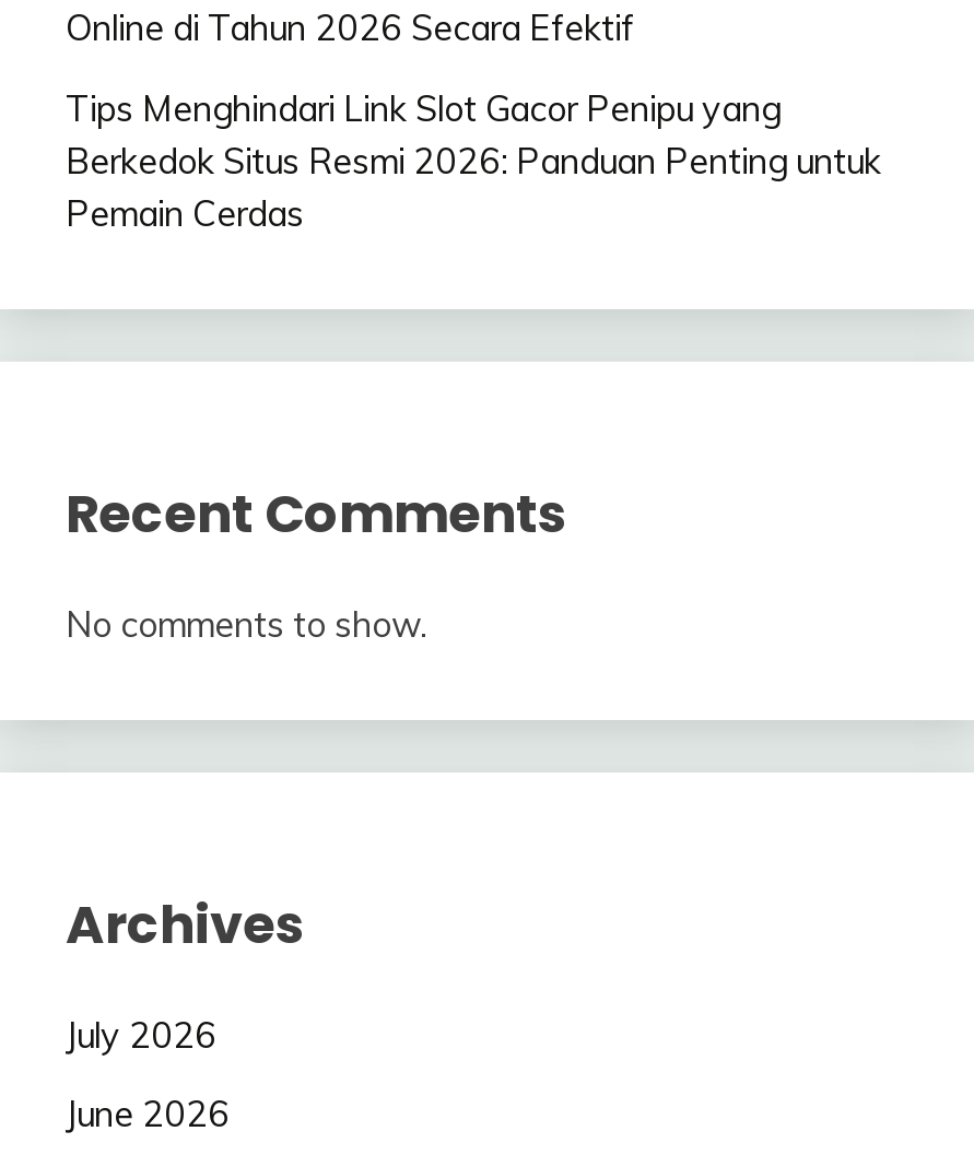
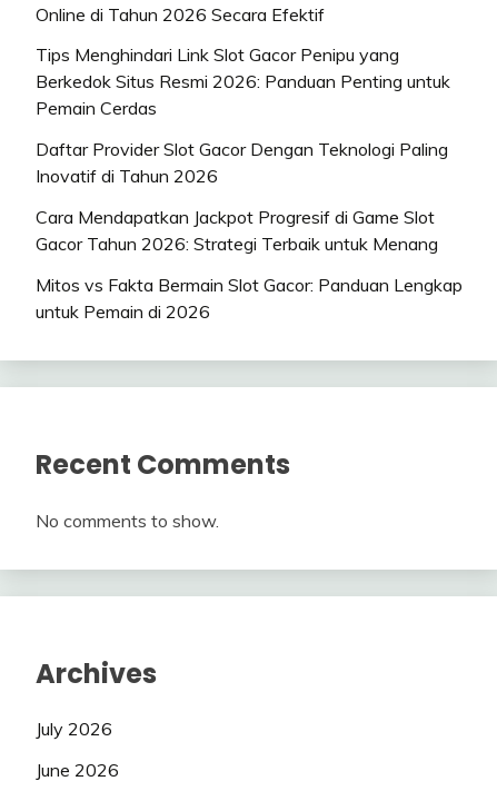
none -> [36,138,463,322] Daftar Provider Slot Gacor Dengan Teknologi Paling | Inovatif di Tahun 2026 | Cara Mendapatkan Jackpot Progresif di Game Slot | Gacor Tahun 2026: Strategi Terbaik untuk Menang | Mitos vs Fakta Bermain Slot Gacor: Panduan Lengkap | untuk Pemain di 2026

